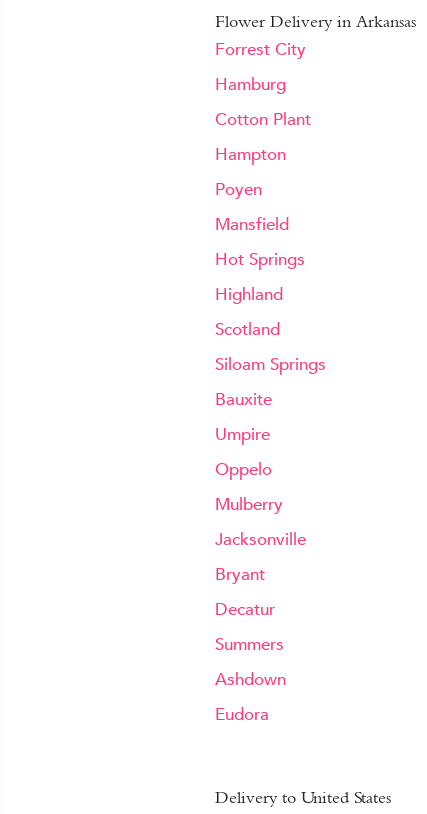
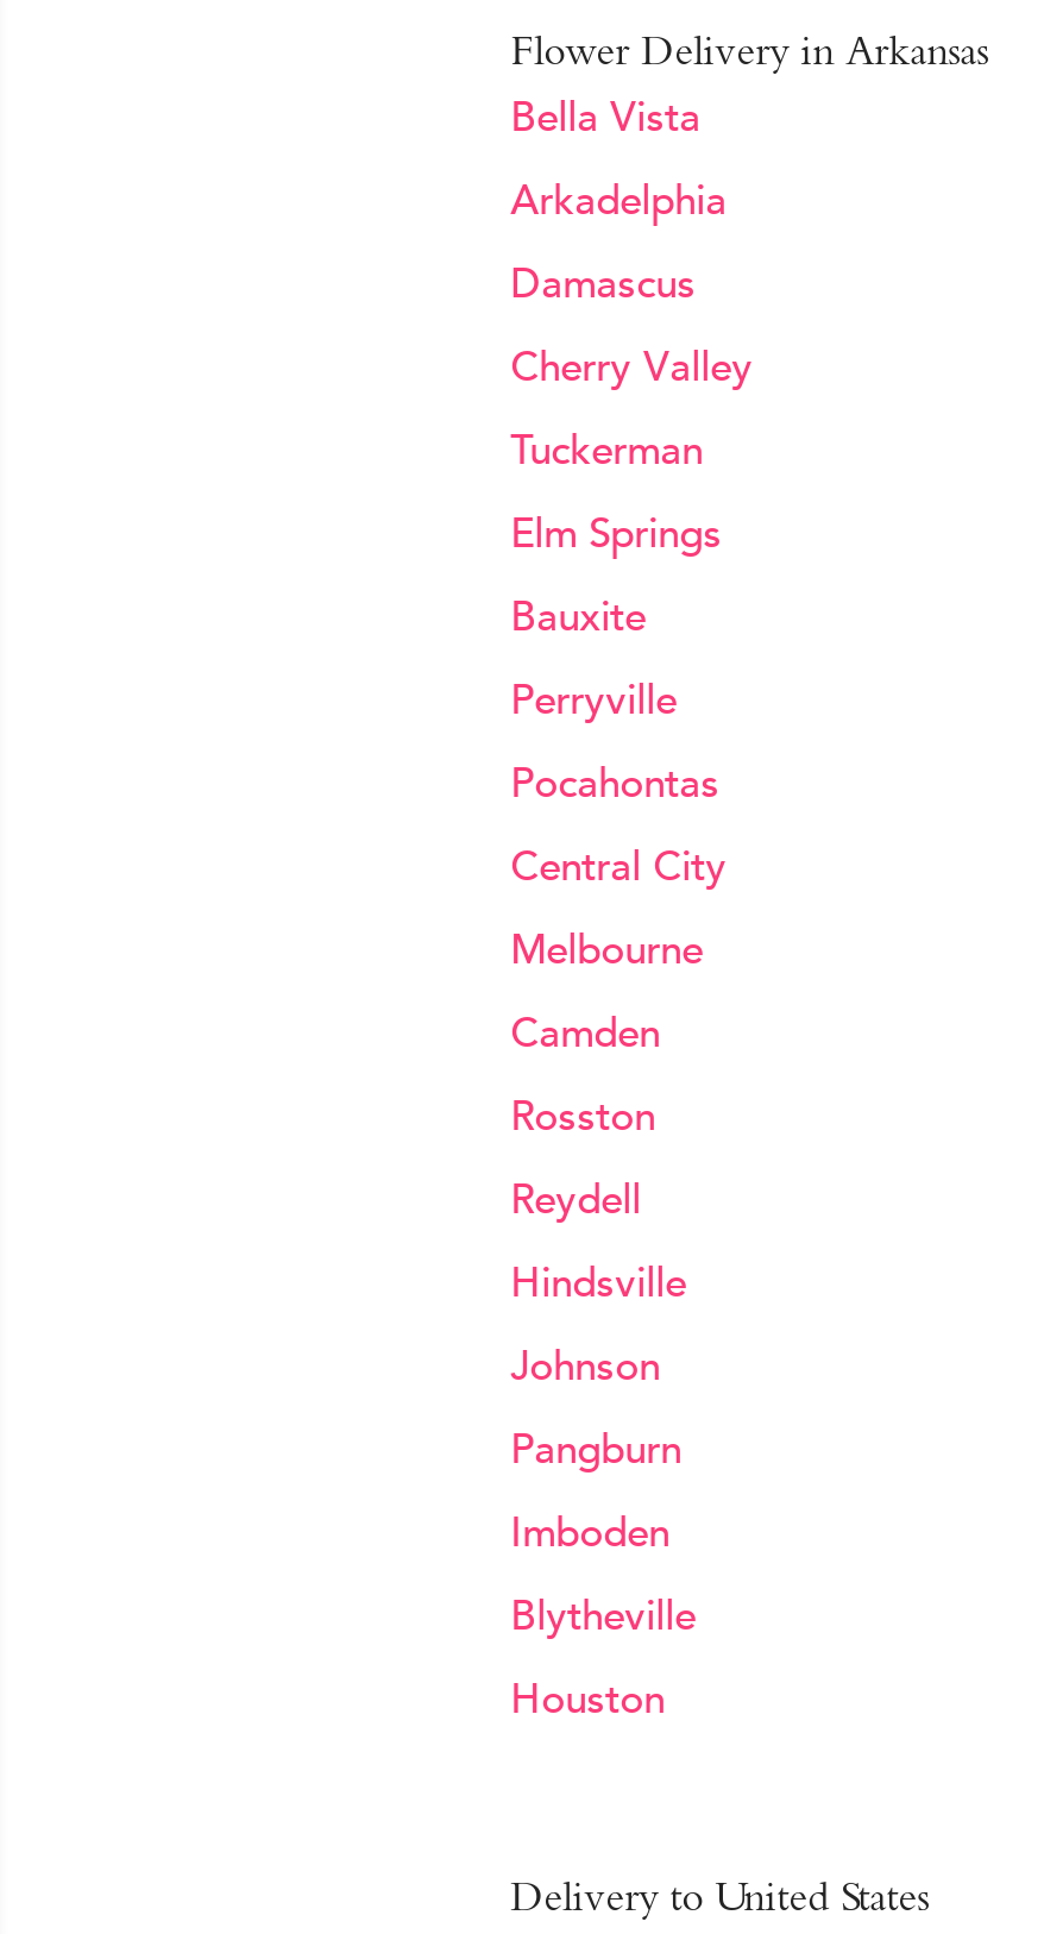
[215,39,326,375] Forrest City | Hamburg | Cotton Plant | Hampton | Poyen | Mansfield | Hot Springs | Highland | Scotland | Siloam Springs -> [510,94,753,560] Bella Vista | Arkadelphia | Damascus | Cherry Valley | Tuckerman | Elm Springs
moved [215,389,272,410] -> [510,593,646,643]: Bauxite
[215,424,306,725] Umpire | Oppelo | Mulberry | Jacksonville | Bryant | Decatur | Summers | Ashdown | Eudora -> [510,677,727,1726] Perryville | Pocahontas | Central City | Melbourne | Camden | Rosston | Reydell | Hindsville | Johnson | Pangburn | Imboden | Blytheville | Houston

